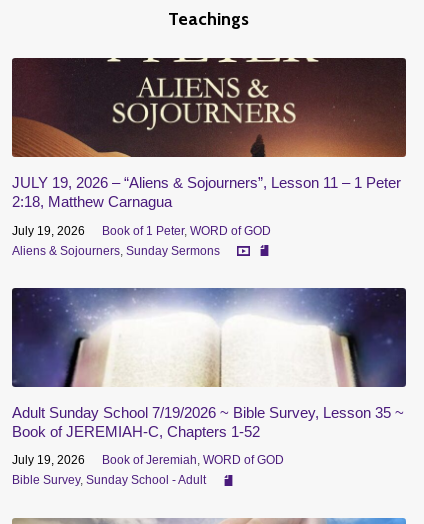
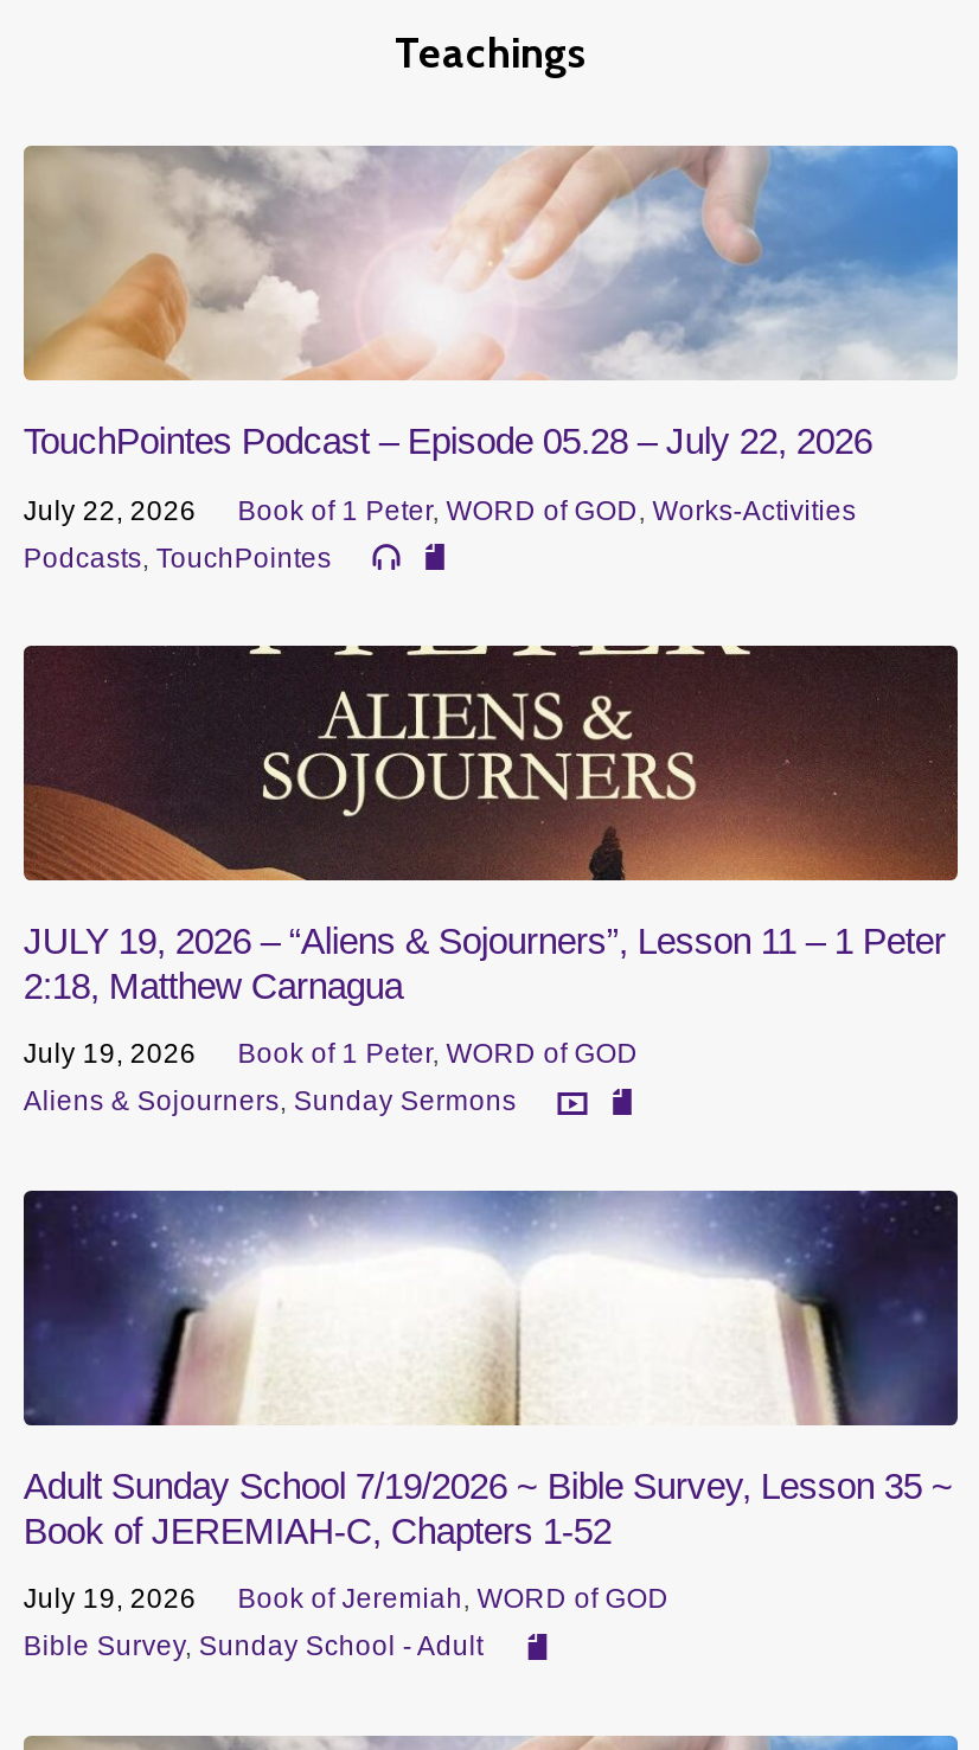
none -> [21,143,960,571] [image] | TouchPointes Podcast – Episode 05.28 – July 22, 2026 | July 22, 2026 | Book of 1 Peter, WORD of GOD, Works-Activities | Podcasts, TouchPointes

